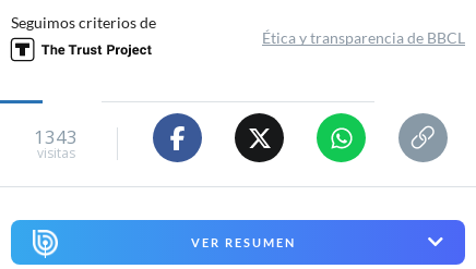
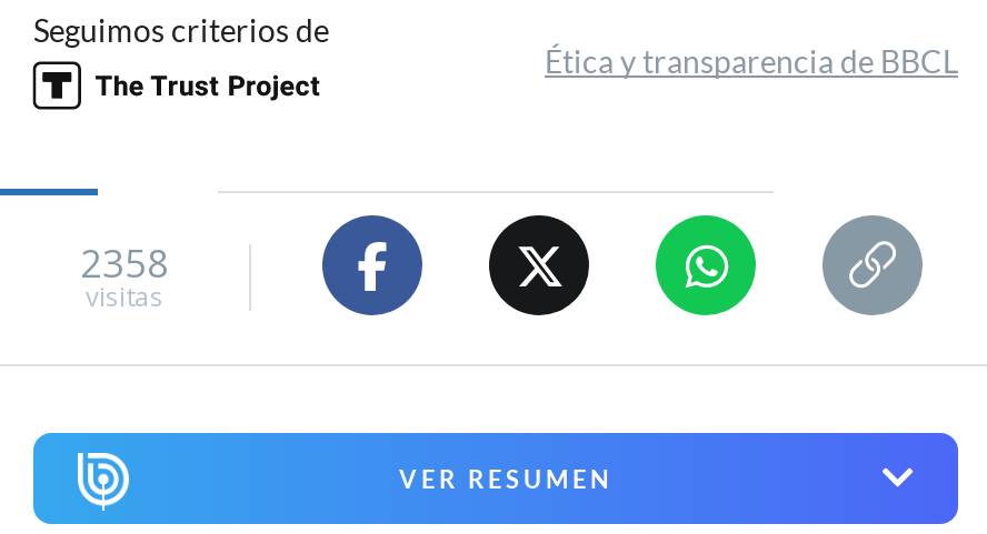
[34,124,78,149] 1343 -> [80,237,169,288] 2358

